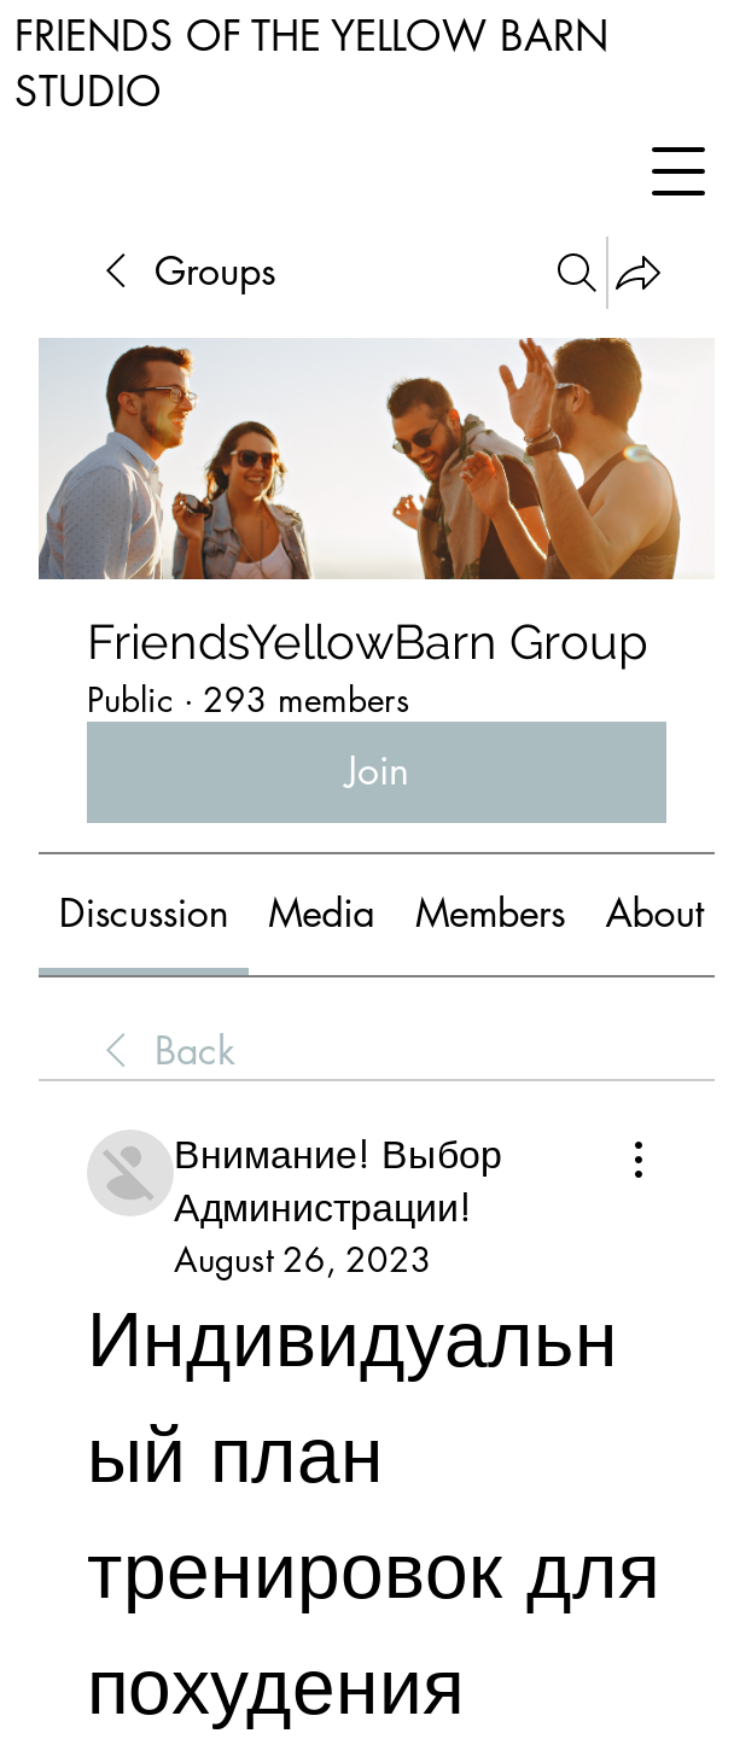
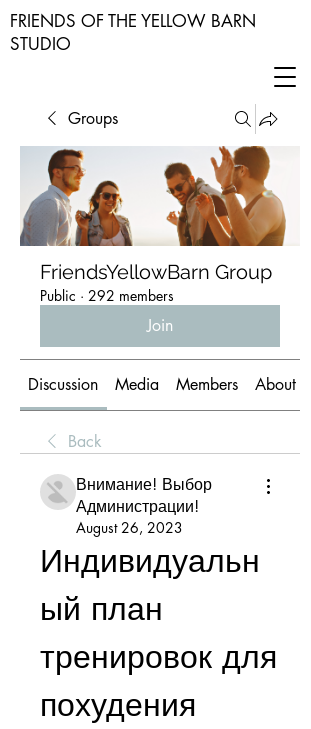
[87,676,410,722] Public · 293 members -> [40,286,174,305] Public · 292 members

